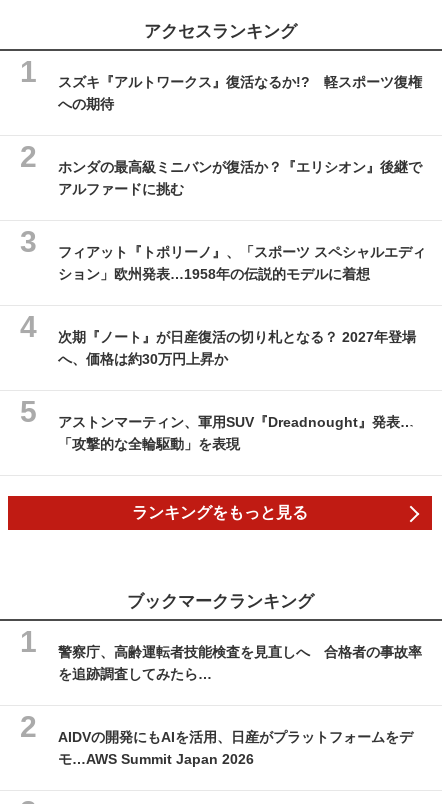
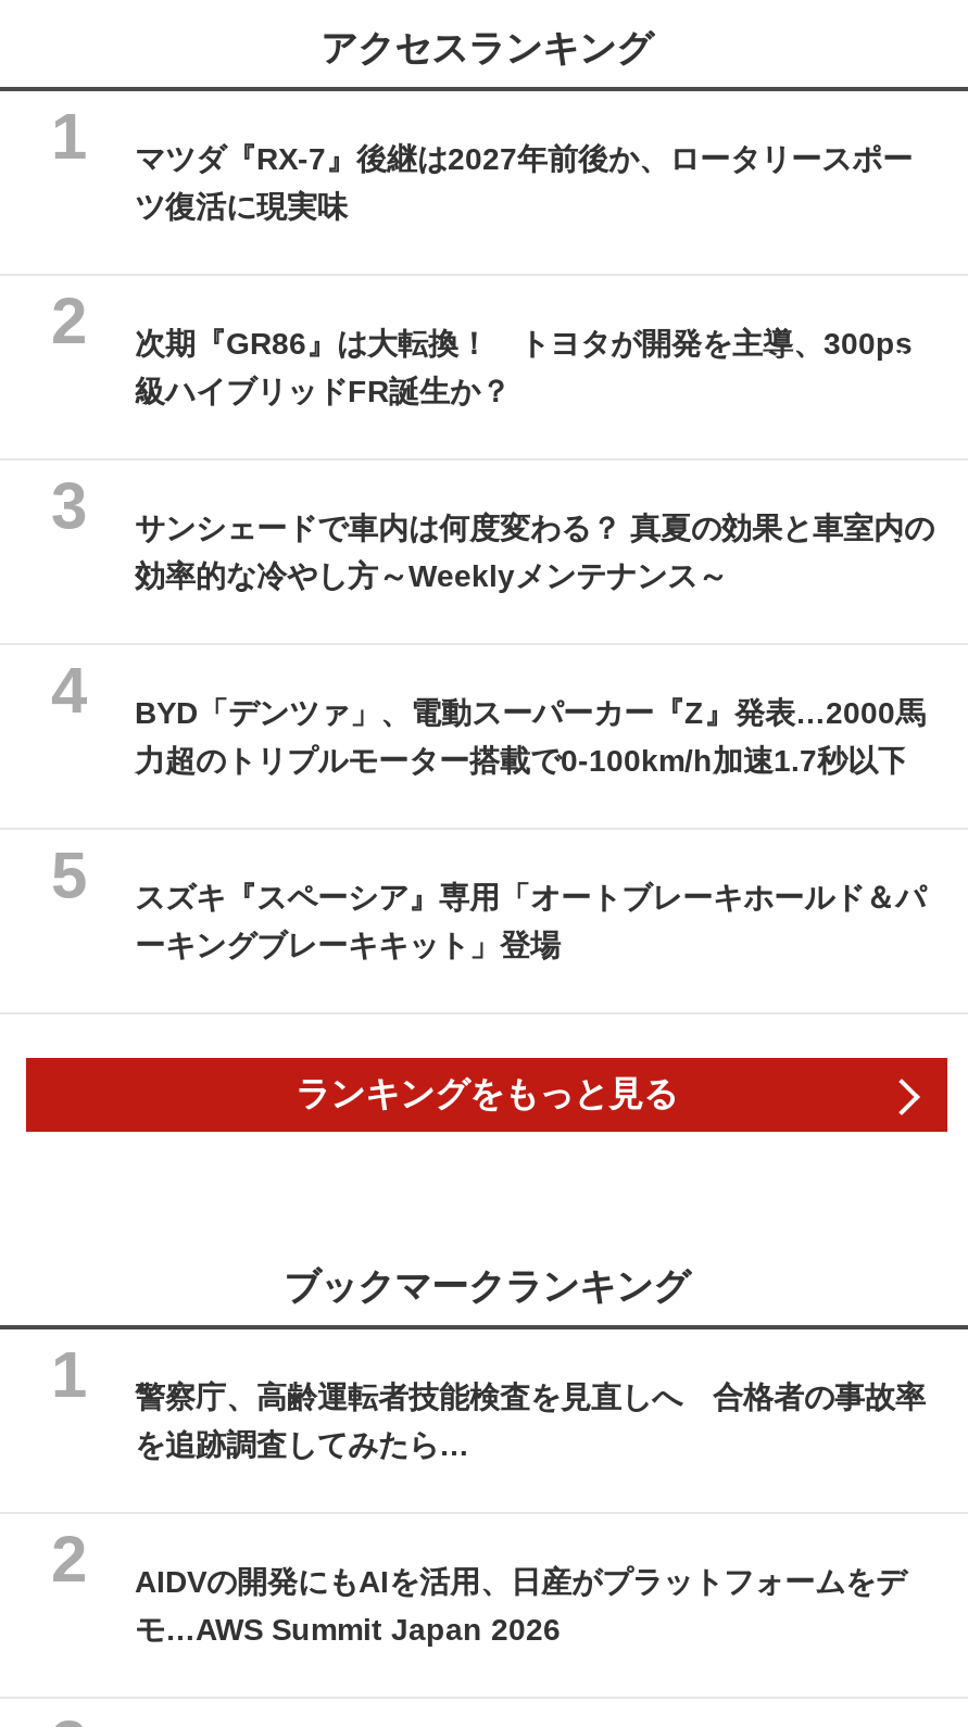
[58,74,422,112] スズキ『アルトワークス』復活なるか!? 軽スポーツ復権 | への期待 -> [135,141,913,223] マツダ『RX-7』後継は2027年前後か、ロータリースポー | ツ復活に現実味
[58,159,422,197] ホンダの最高級ミニバンが復活か？『エリシオン』後継で | アルファードに挑む -> [135,325,913,408] 次期『GR86』は大転換！ トヨタが開発を主導、300ps | 級ハイブリッドFR誕生か？
[58,244,426,282] フィアット『トポリーノ』、「スポーツ スペシャルエディ | ション」欧州発表…1958年の伝説的モデルに着想 -> [135,510,934,593] サンシェードで車内は何度変わる？ 真夏の効果と車室内の | 効率的な冷やし方～Weeklyメンテナンス～
[58,329,416,367] 次期『ノート』が日産復活の切り札となる？ 2027年登場 | へ、価格は約30万円上昇か -> [135,695,926,777] BYD「デンツァ」、電動スーパーカー『Z』発表…2000馬 | 力超のトリプルモーター搭載で0-100km/h加速1.7秒以下
[58,414,414,452] アストンマーティン、軍用SUV『Dreadnought』発表… | 「攻撃的な全輪駆動」を表現 -> [135,879,926,962] スズキ『スペーシア』専用「オートブレーキホールド＆パ | ーキングブレーキキット」登場

